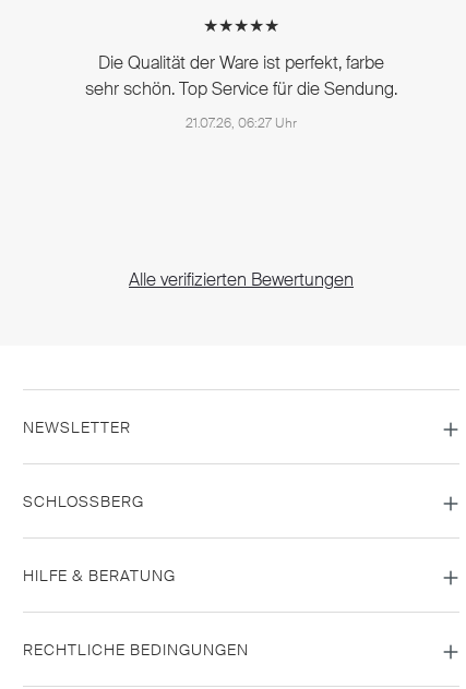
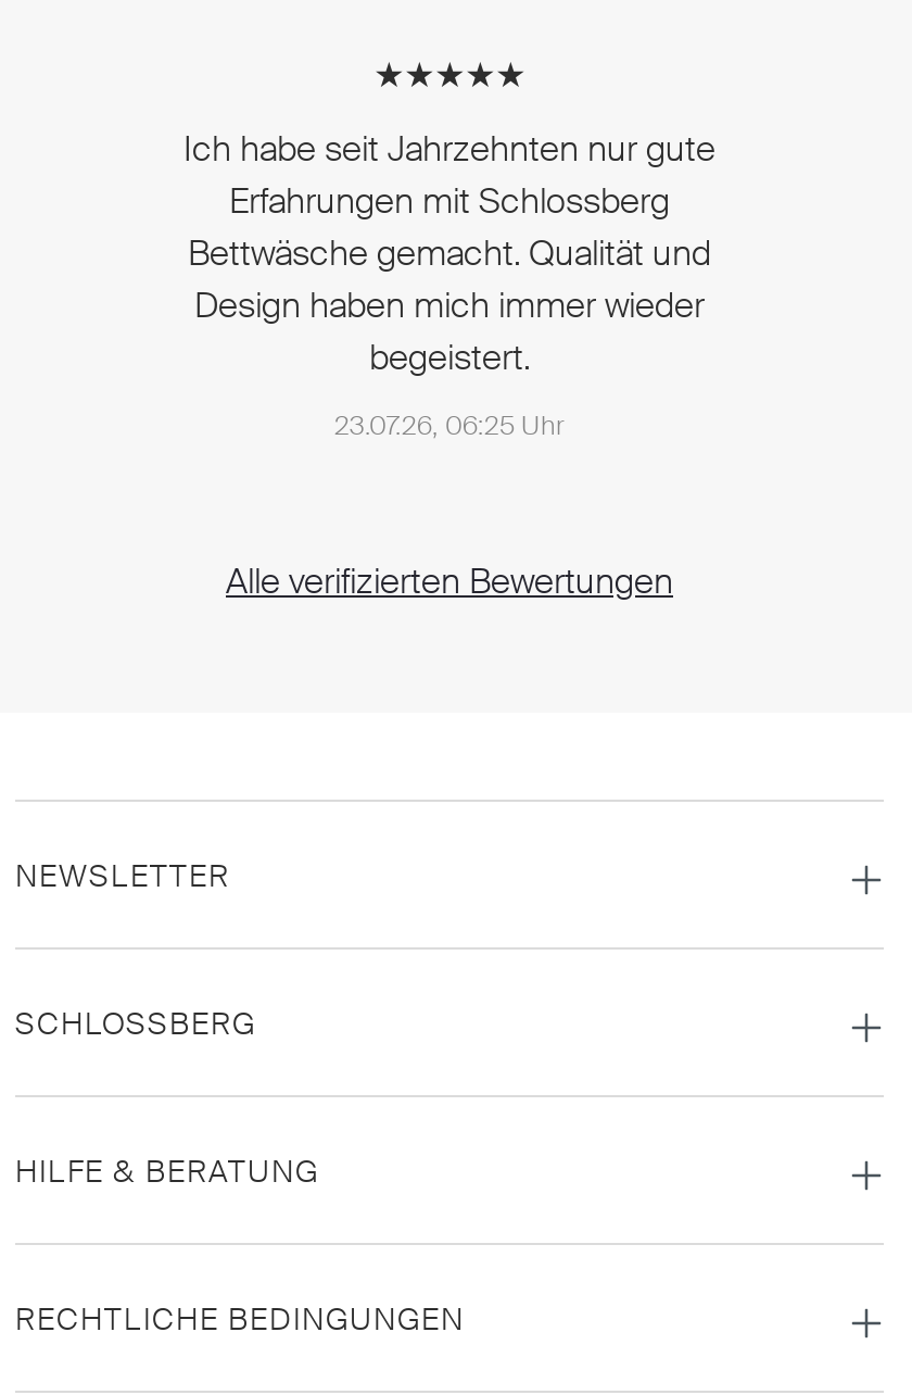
[85,51,397,101] Die Qualität der Ware ist perfekt, farbe | sehr schön. Top Service für die Sendung. -> [183,126,715,381] Ich habe seit Jahrzehnten nur gute | Erfahrungen mit Schlossberg | Bettwäsche gemacht. Qualität und | Design haben mich immer wieder | begeistert.
[186,115,297,132] 21.07.26, 06:27 Uhr -> [334,409,565,444] 23.07.26, 06:25 Uhr

